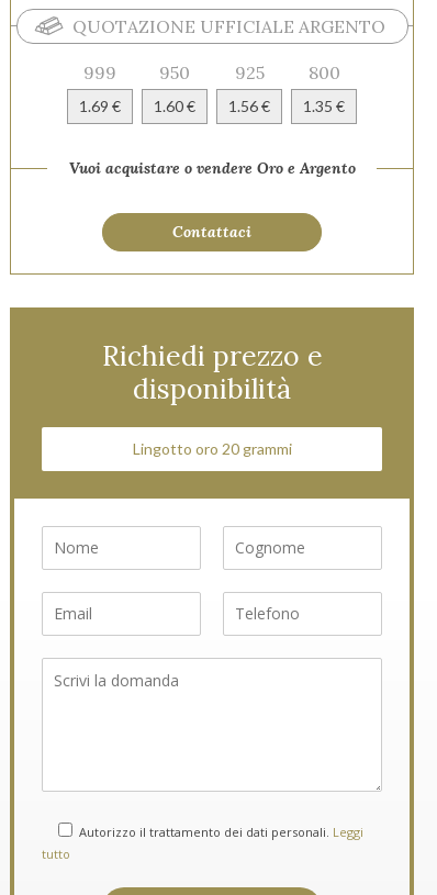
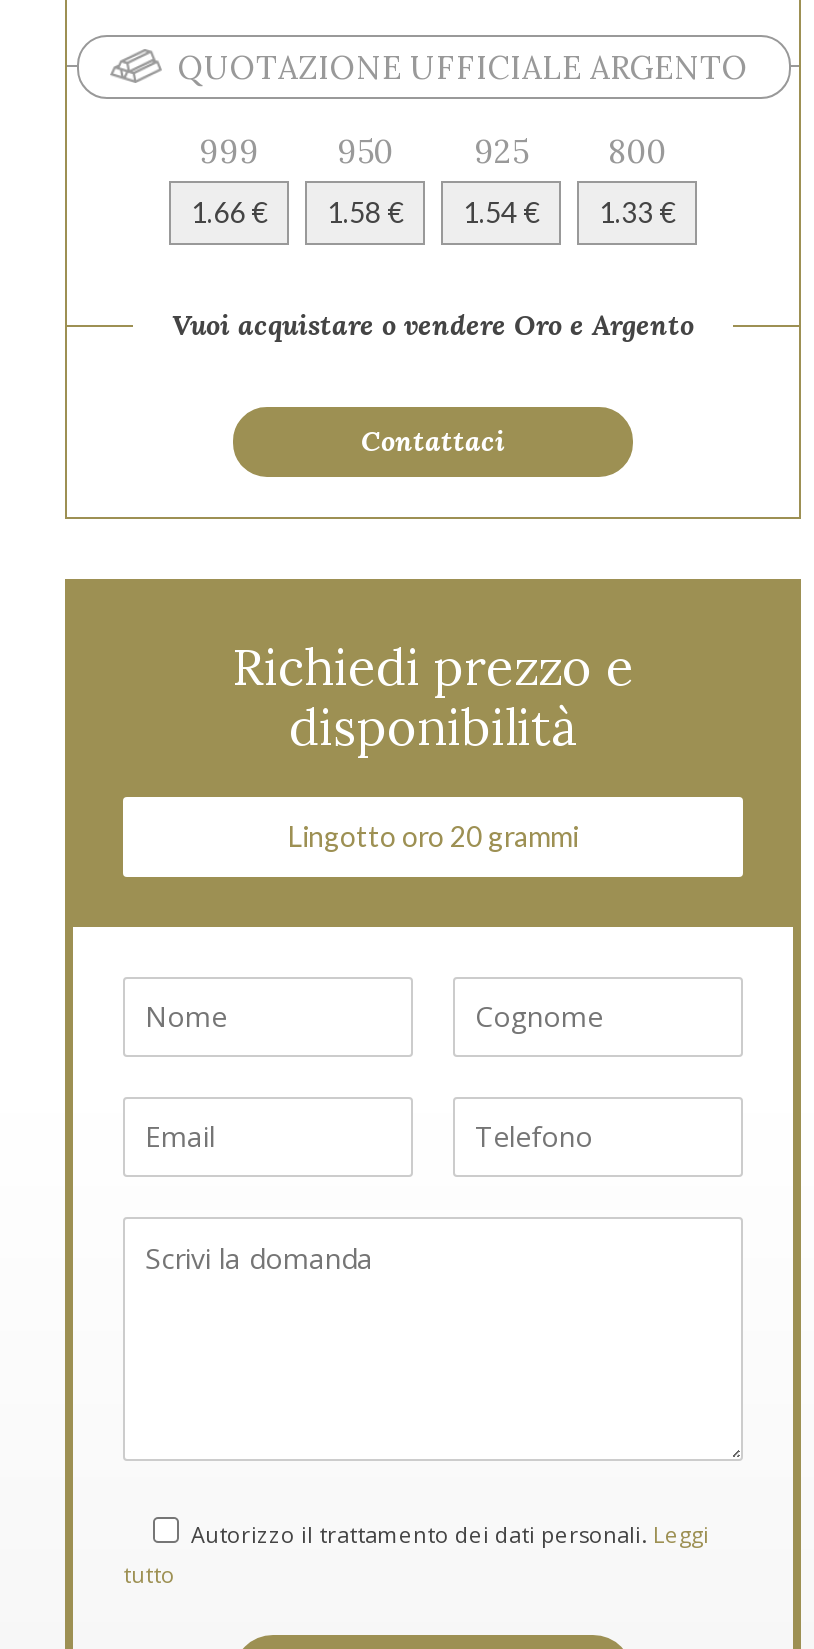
[79,96,121,115] 1.69 € -> [191,194,267,228] 1.66 €
[154,96,195,115] 1.60 € -> [327,194,403,228] 1.58 €
[228,96,270,115] 1.56 € -> [463,194,539,228] 1.54 €
[303,96,345,115] 1.35 € -> [599,194,675,228] 1.33 €

